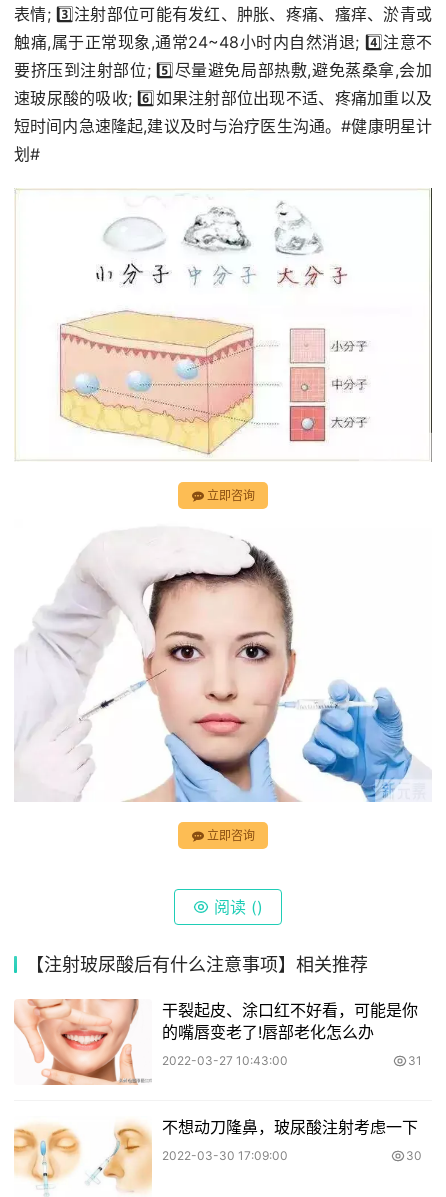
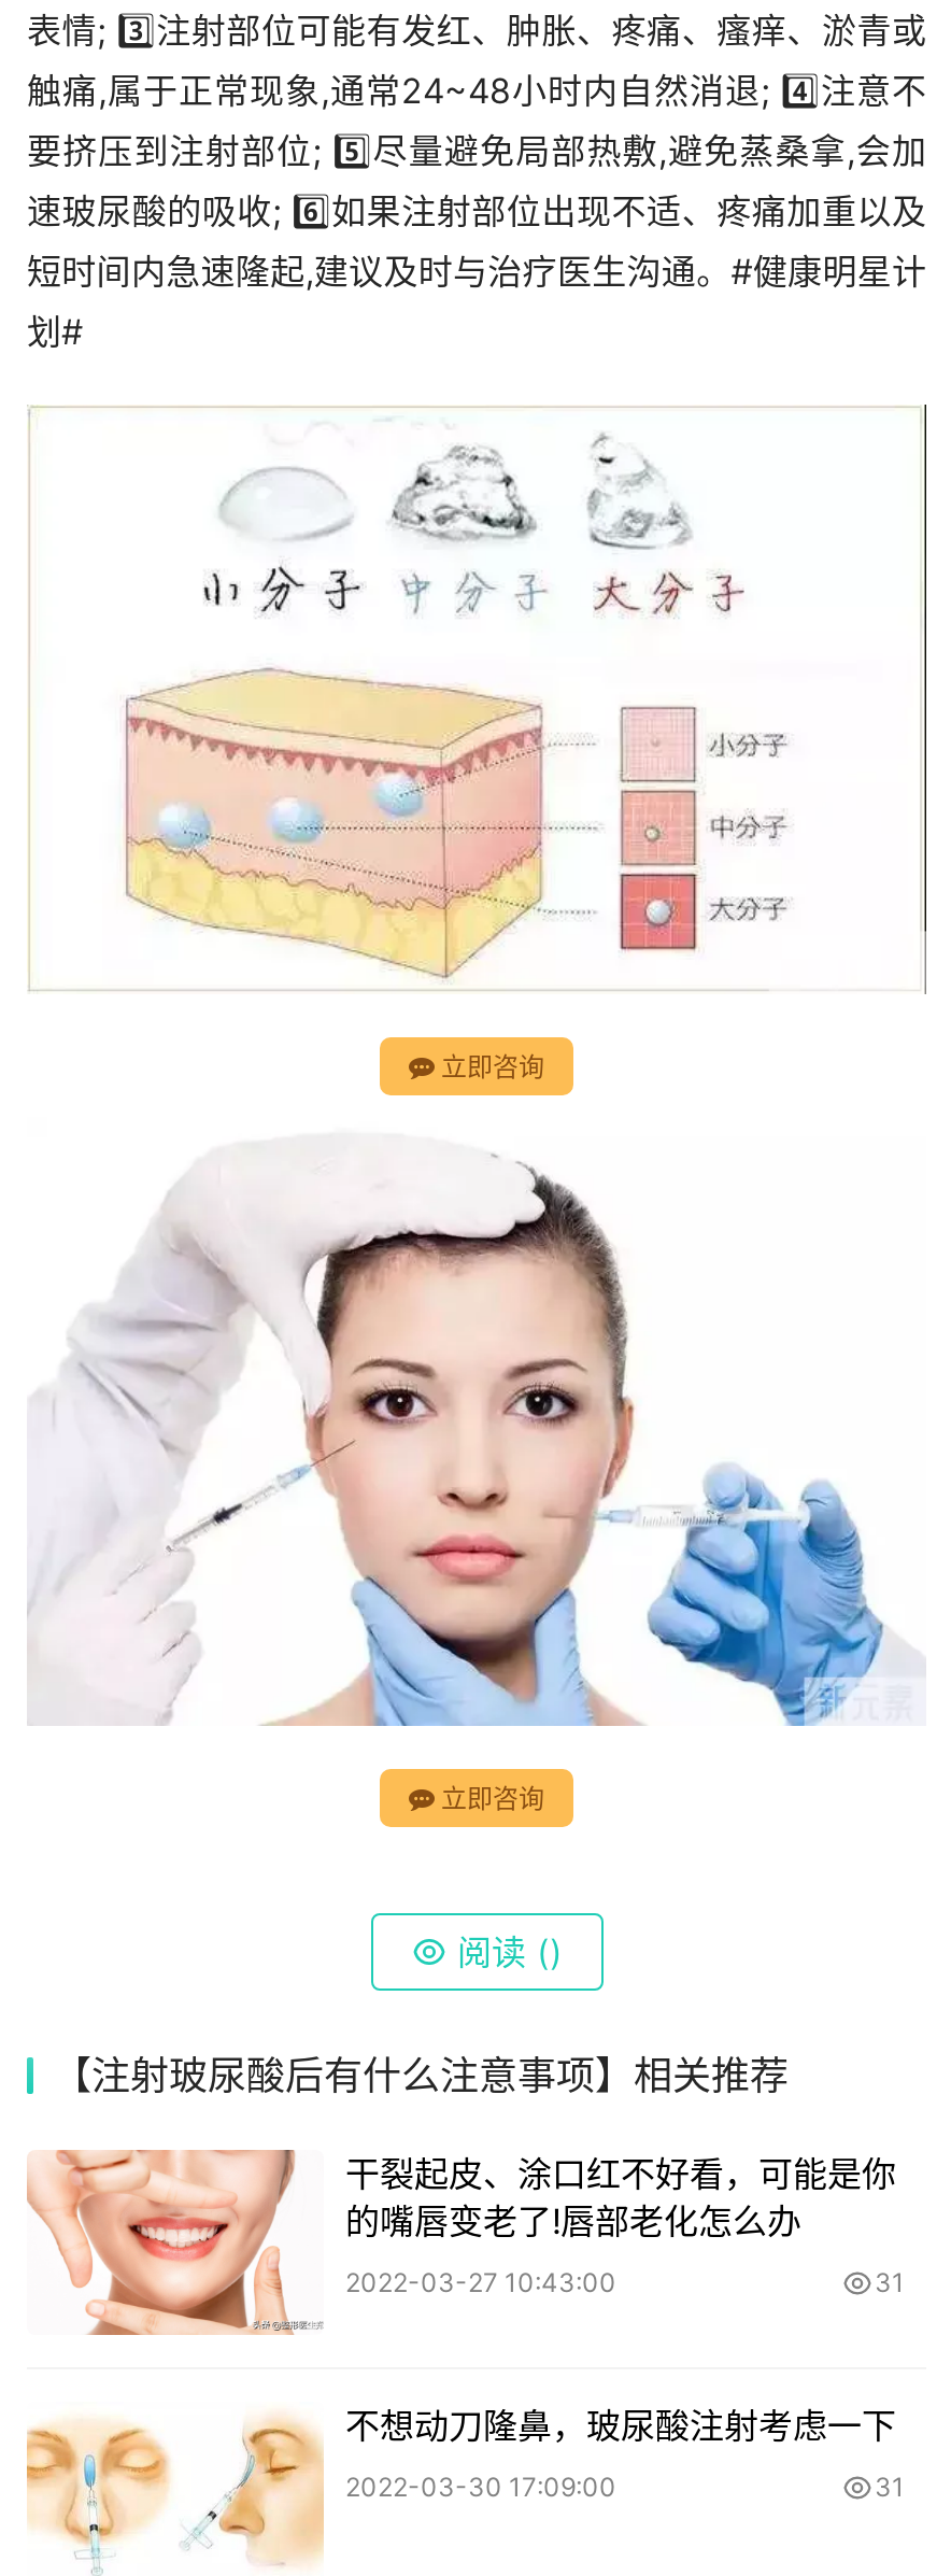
[406,1148,422,1163] 30 -> [875,2471,905,2503] 31

